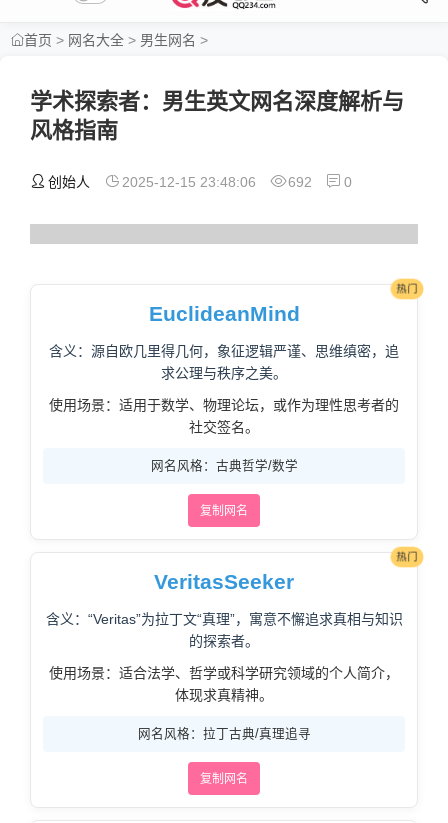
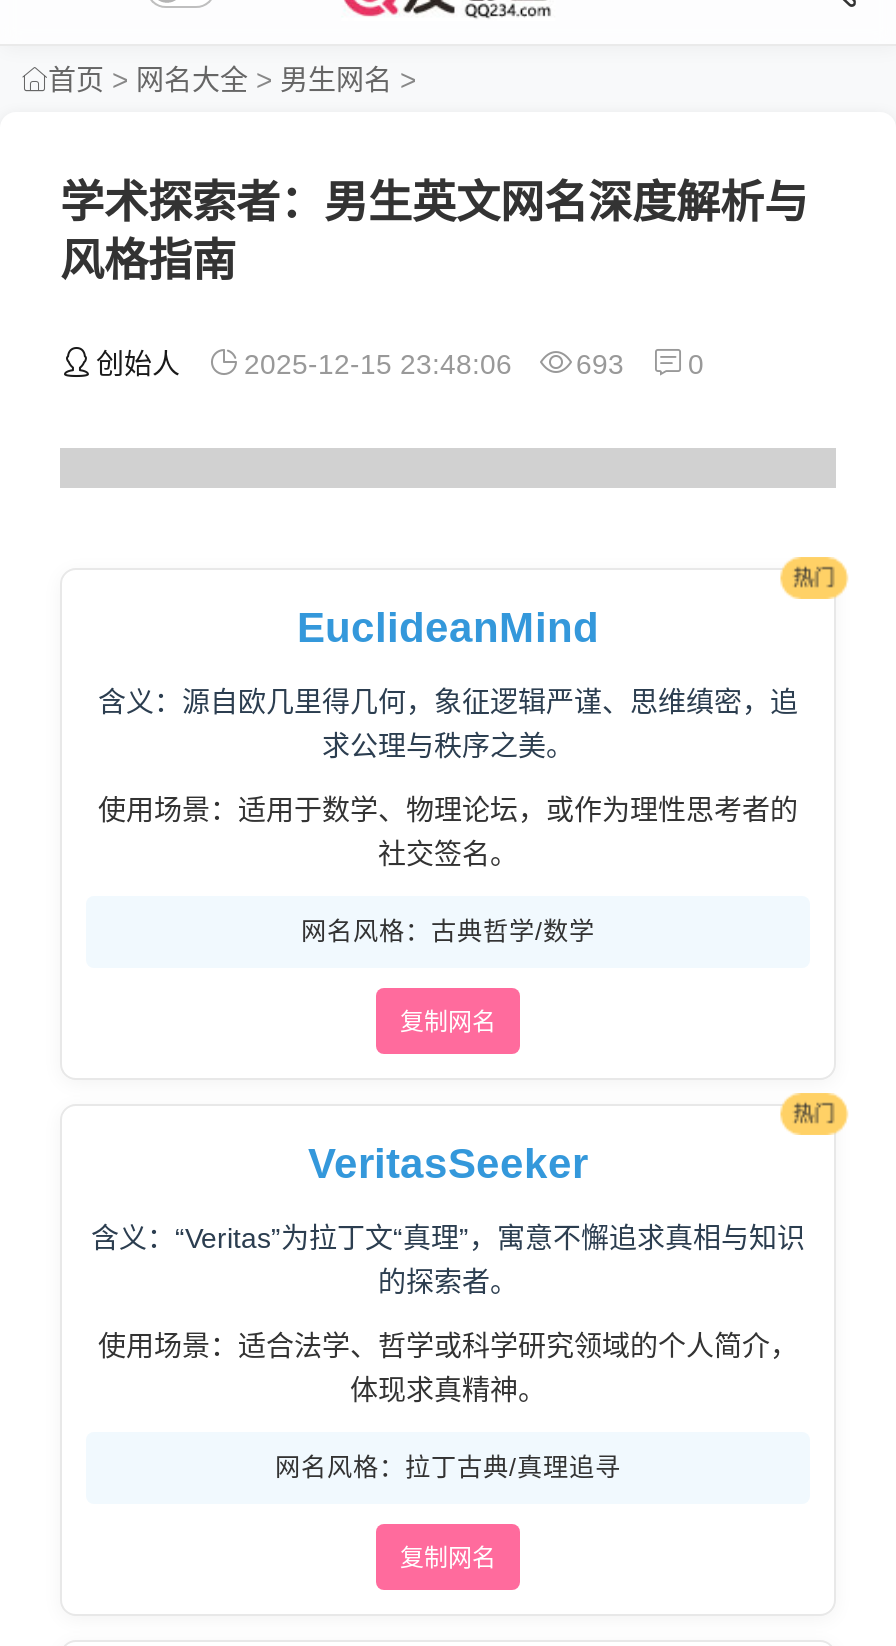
[48,174,352,190] 创始人 2025-12-15 23:48:06 692 0 -> [96,348,704,380] 创始人 2025-12-15 23:48:06 693 0

